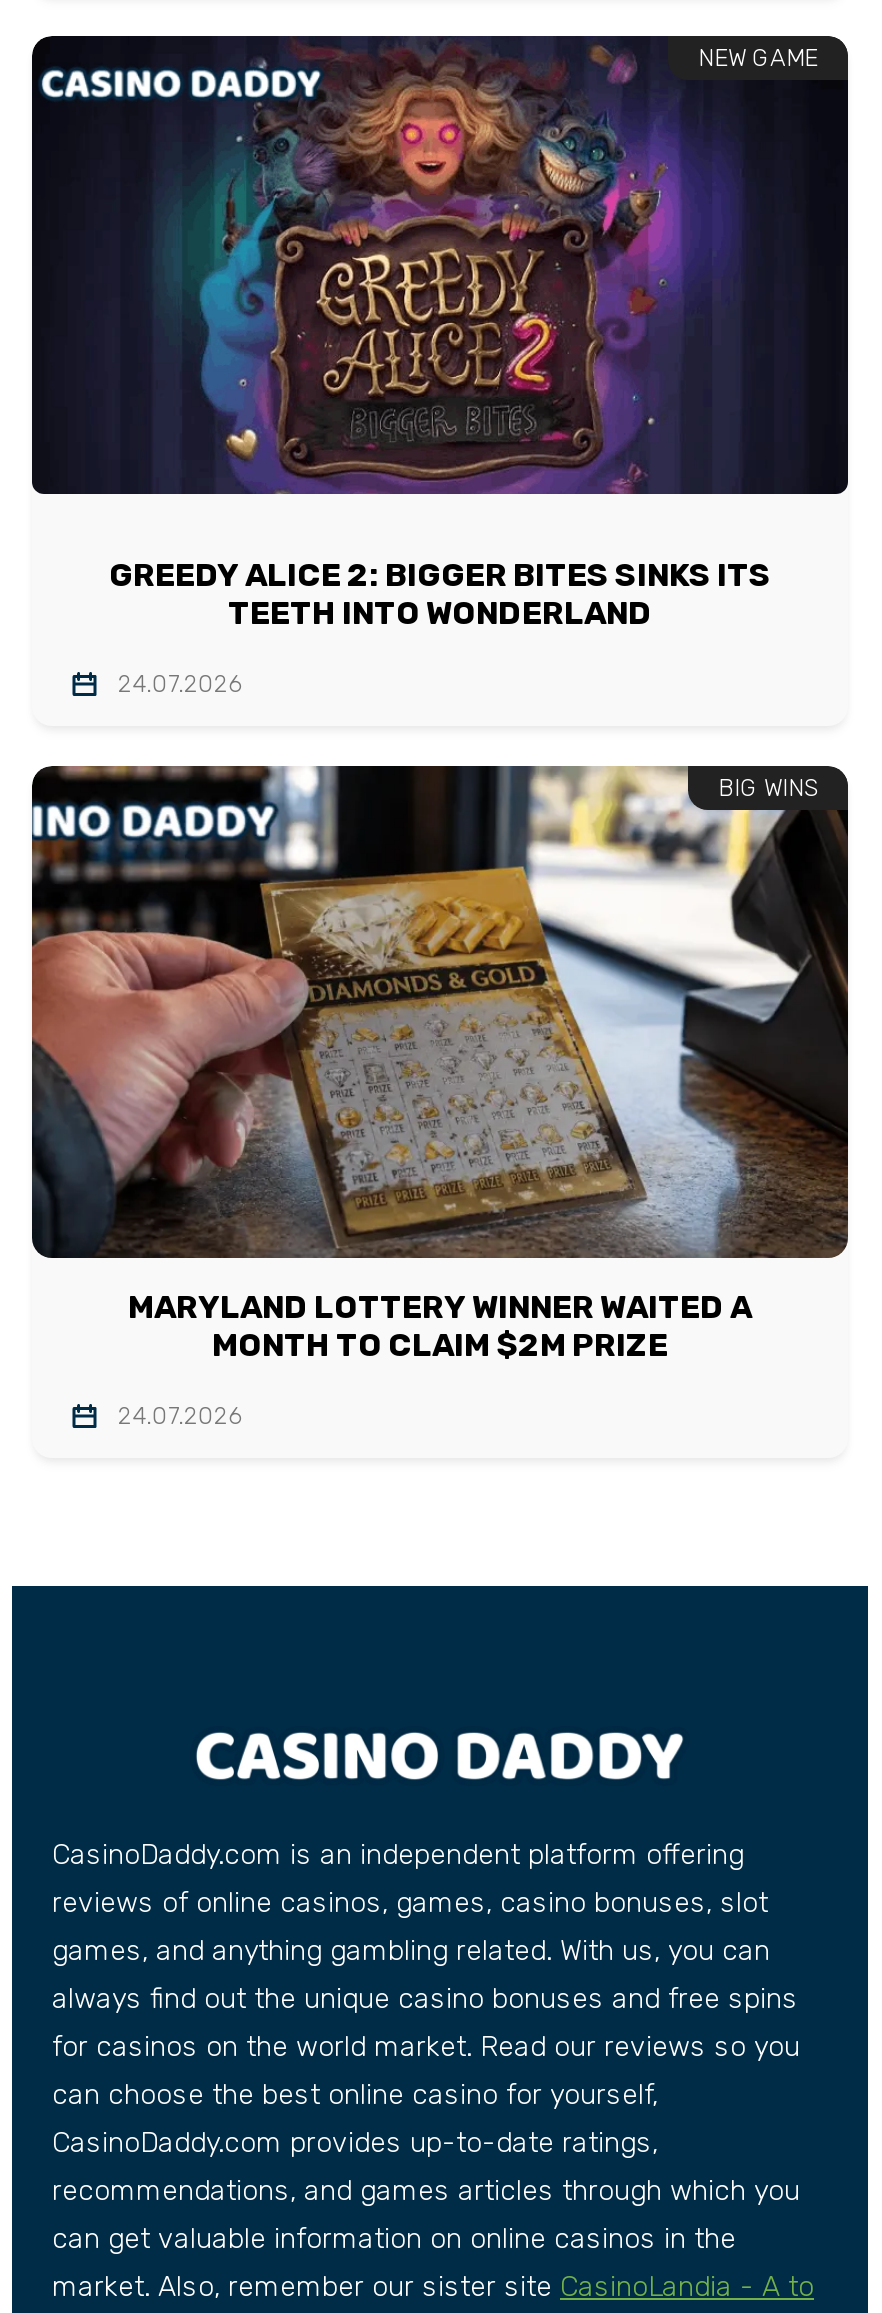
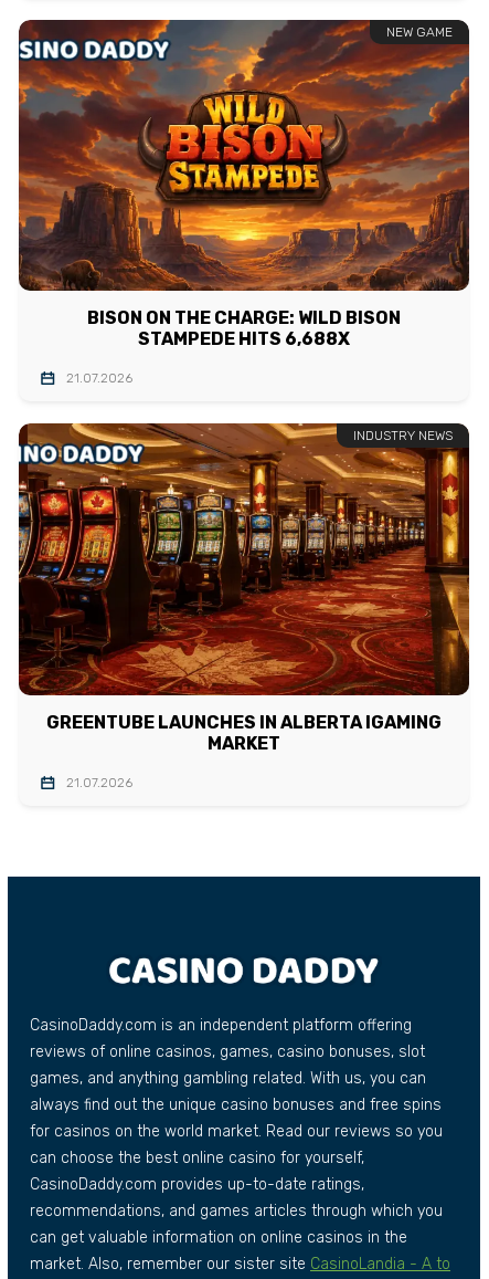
[30,34,850,633] [image] | GREEDY ALICE 2: BIGGER BITES SINKS ITS | TEETH INTO WONDERLAND -> [18,19,470,350] [image] | BISON ON THE CHARGE: WILD BISON | STAMPEDE HITS 6,688X
[118,671,242,699] 24.07.2026 -> [66,371,132,386] 21.07.2026
[30,764,850,1260] [image] | BIG WINS -> [18,422,470,696] [image] | INDUSTRY NEWS
[128,1288,752,1364] MARYLAND LOTTERY WINNER WAITED A | MONTH TO CLAIM $2M PRIZE -> [46,712,442,754] GREENTUBE LAUNCHES IN ALBERTA IGAMING | MARKET
[118,1402,242,1430] 24.07.2026 -> [66,775,132,791] 21.07.2026

